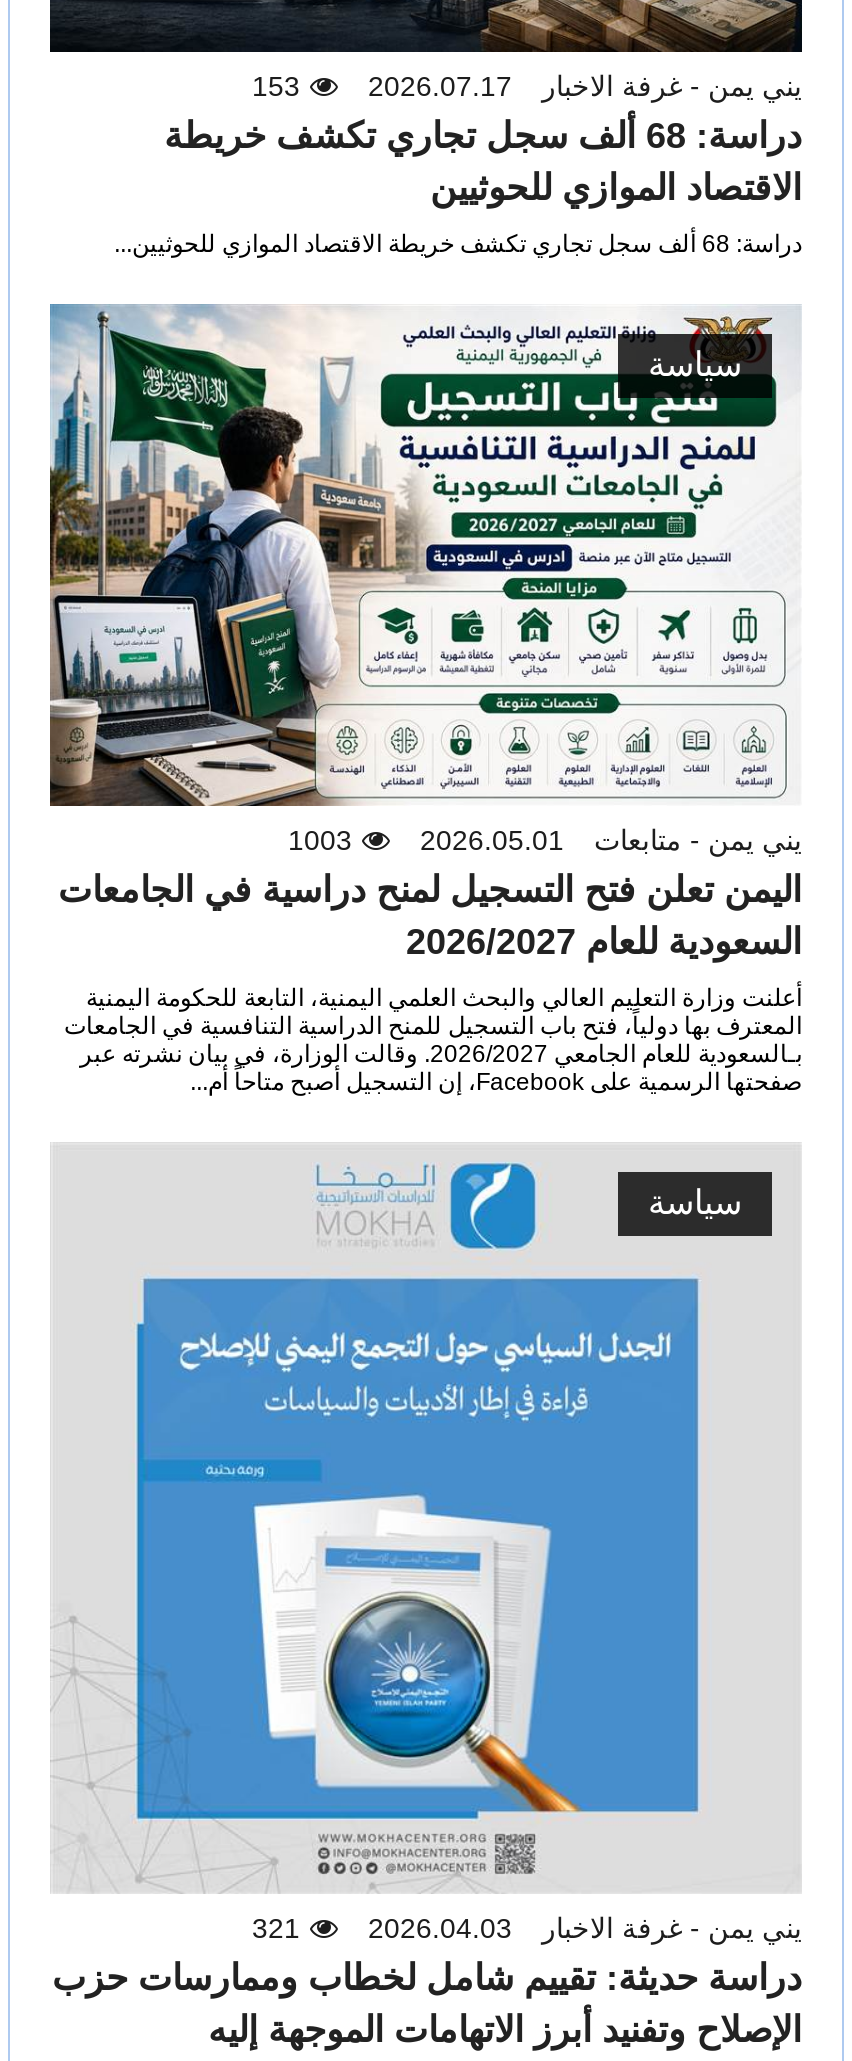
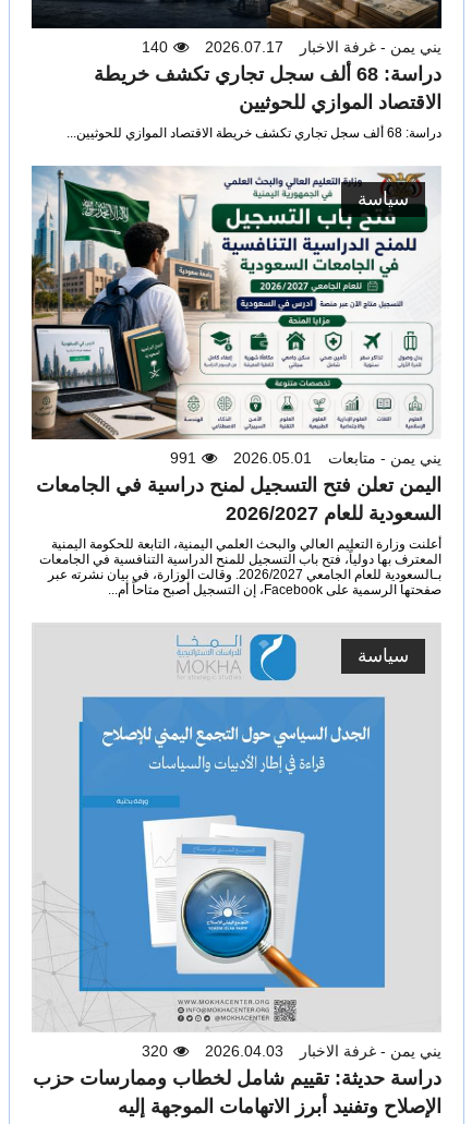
[252,69,300,101] 153 -> [142,38,168,55] 140
[288,823,352,855] 1003 -> [170,449,196,466] 991
[252,1912,300,1944] 321 -> [142,1042,168,1060] 320

